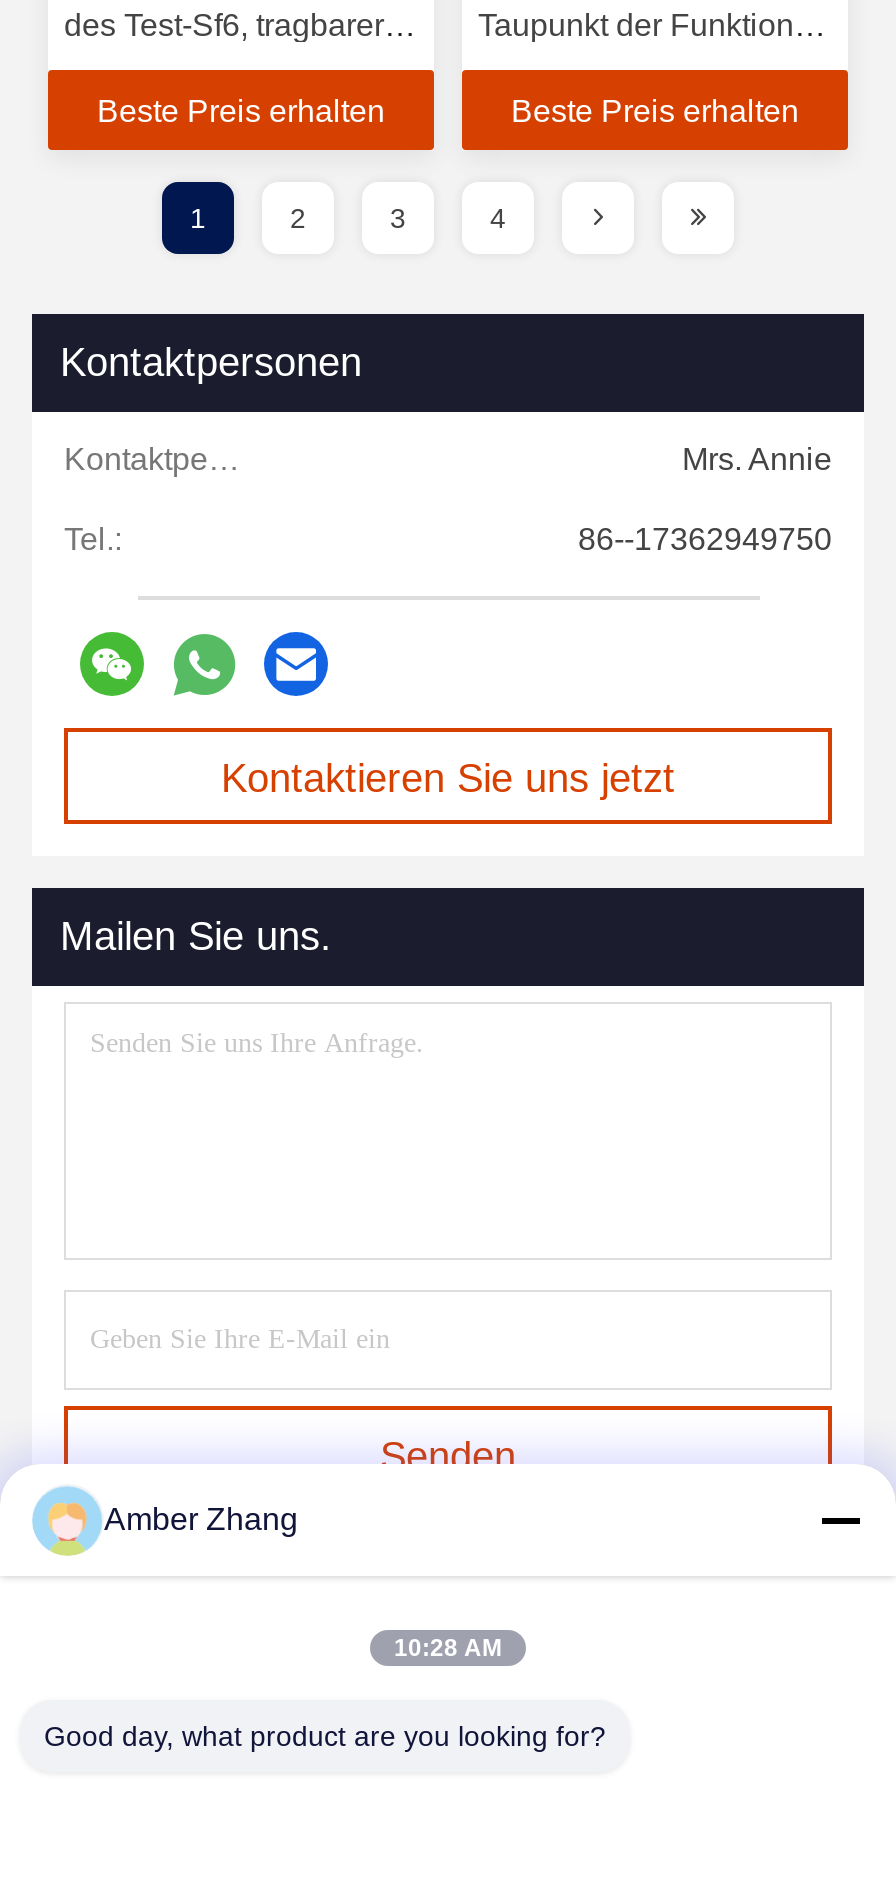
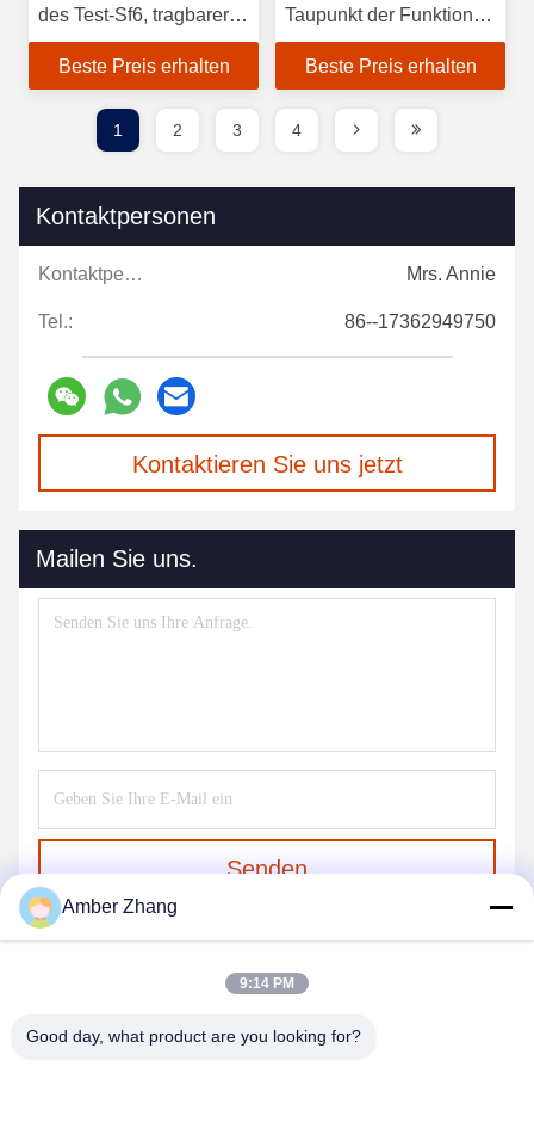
[394,1634,502,1662] 10:28 AM -> [240,975,294,992] 9:14 PM

